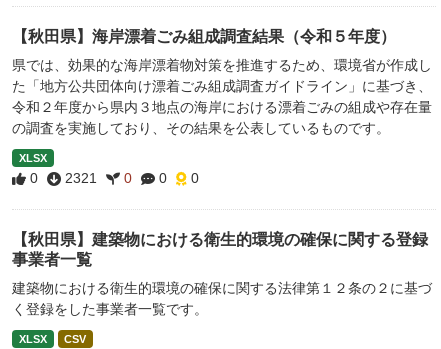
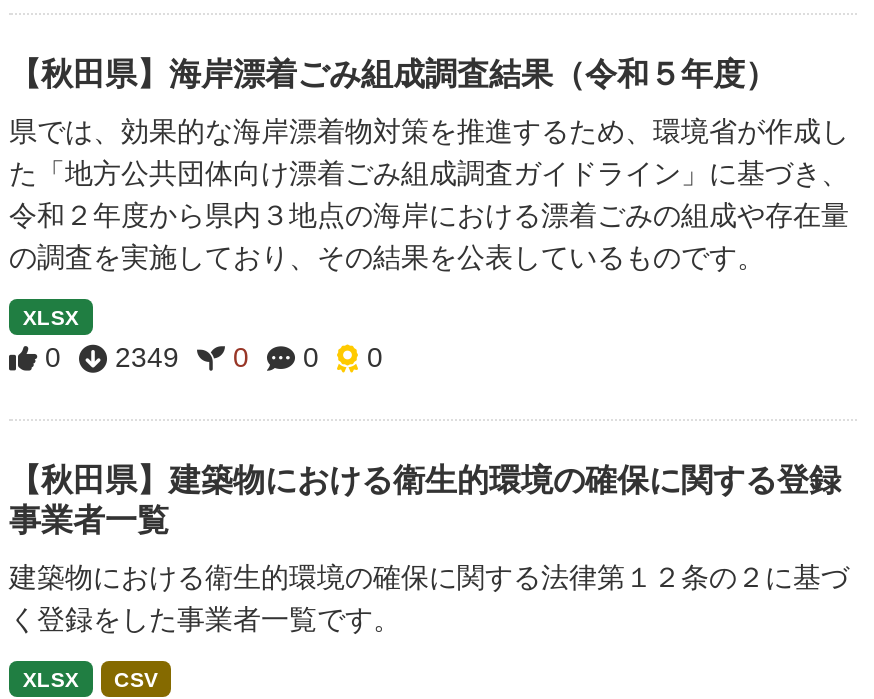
[26,170,199,186] 0 2321 0 0 0 -> [37,341,383,373] 0 2349 0 0 0

